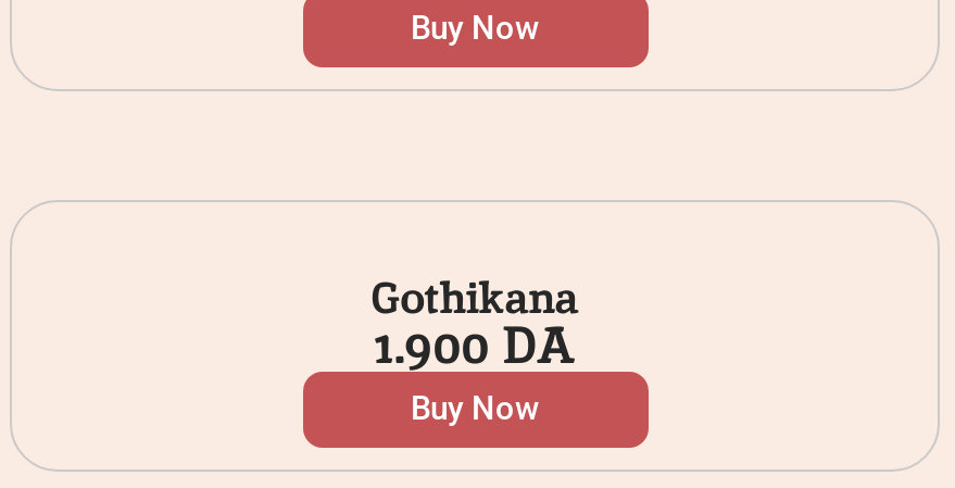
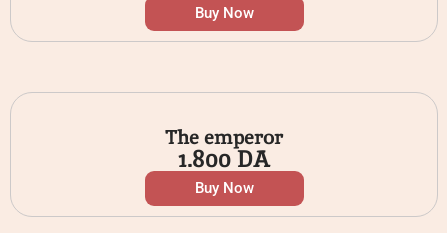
[372,270,578,378] Gothikana | 1.900DA -> [165,124,283,174] The emperor | 1.800DA

